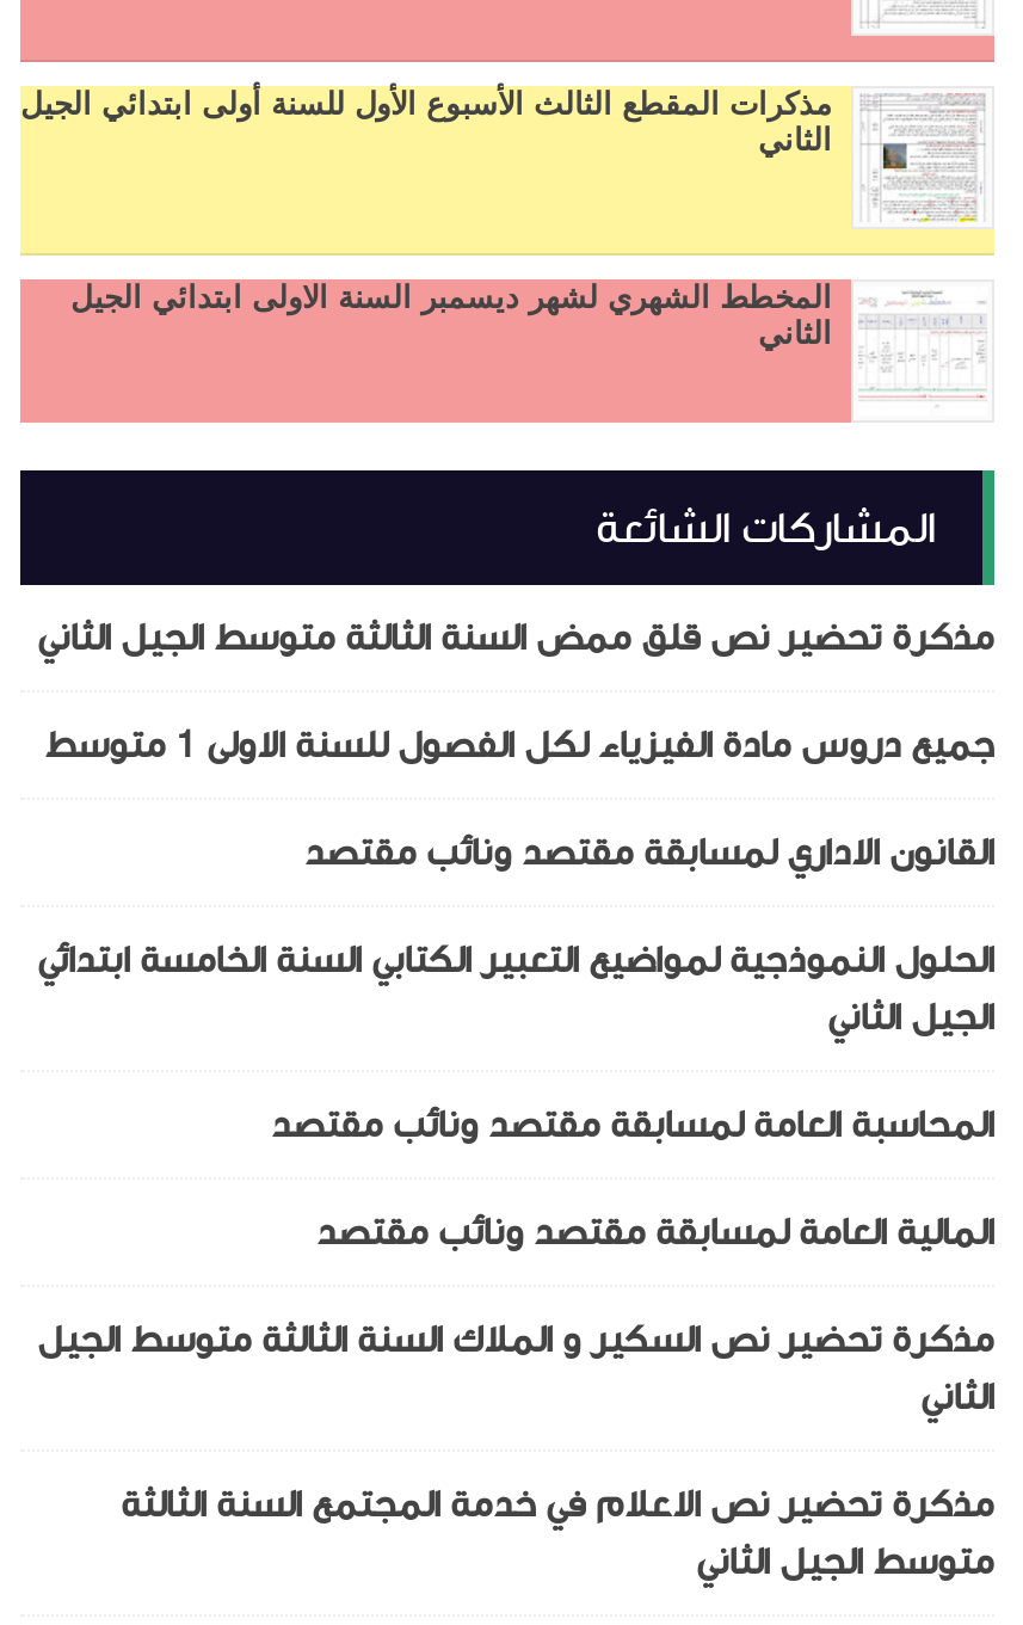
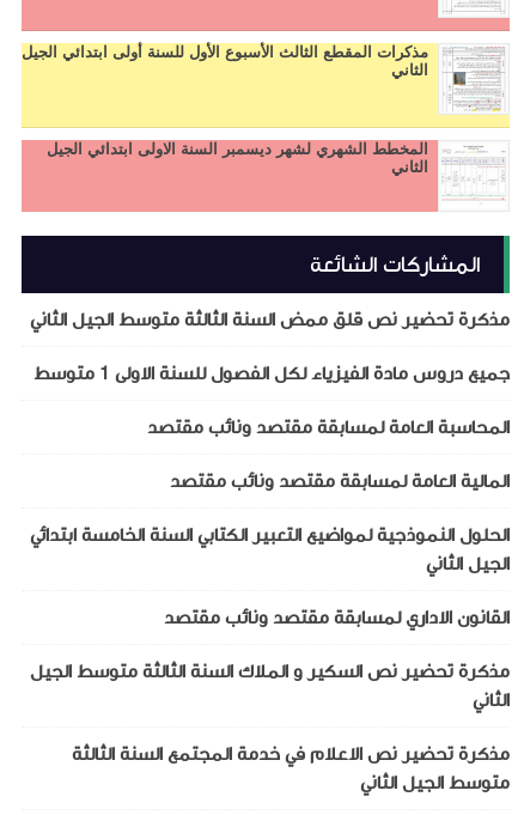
moved [37,826,994,1044] -> [30,522,510,631]: الحلول النموذجية لمواضيع التعبير الكتابي السنة الخامسة ابتدائي | الجيل الثاني | القانون الاداري لمسابقة مقتصد ونائب مقتصد
moved [271,1098,994,1258] -> [147,414,510,494]: المحاسبة العامة لمسابقة مقتصد ونائب مقتصد | المالية العامة لمسابقة مقتصد ونائب مقتصد

